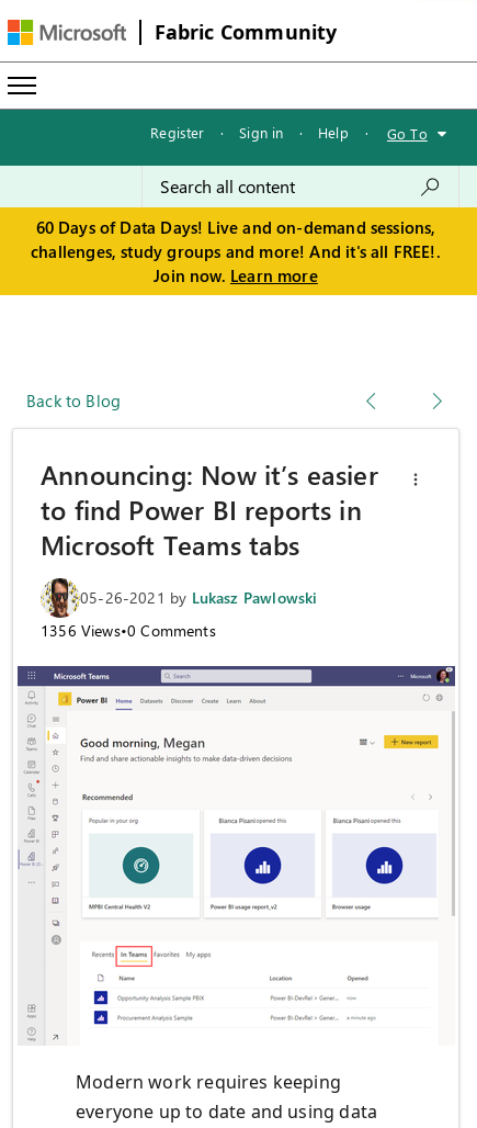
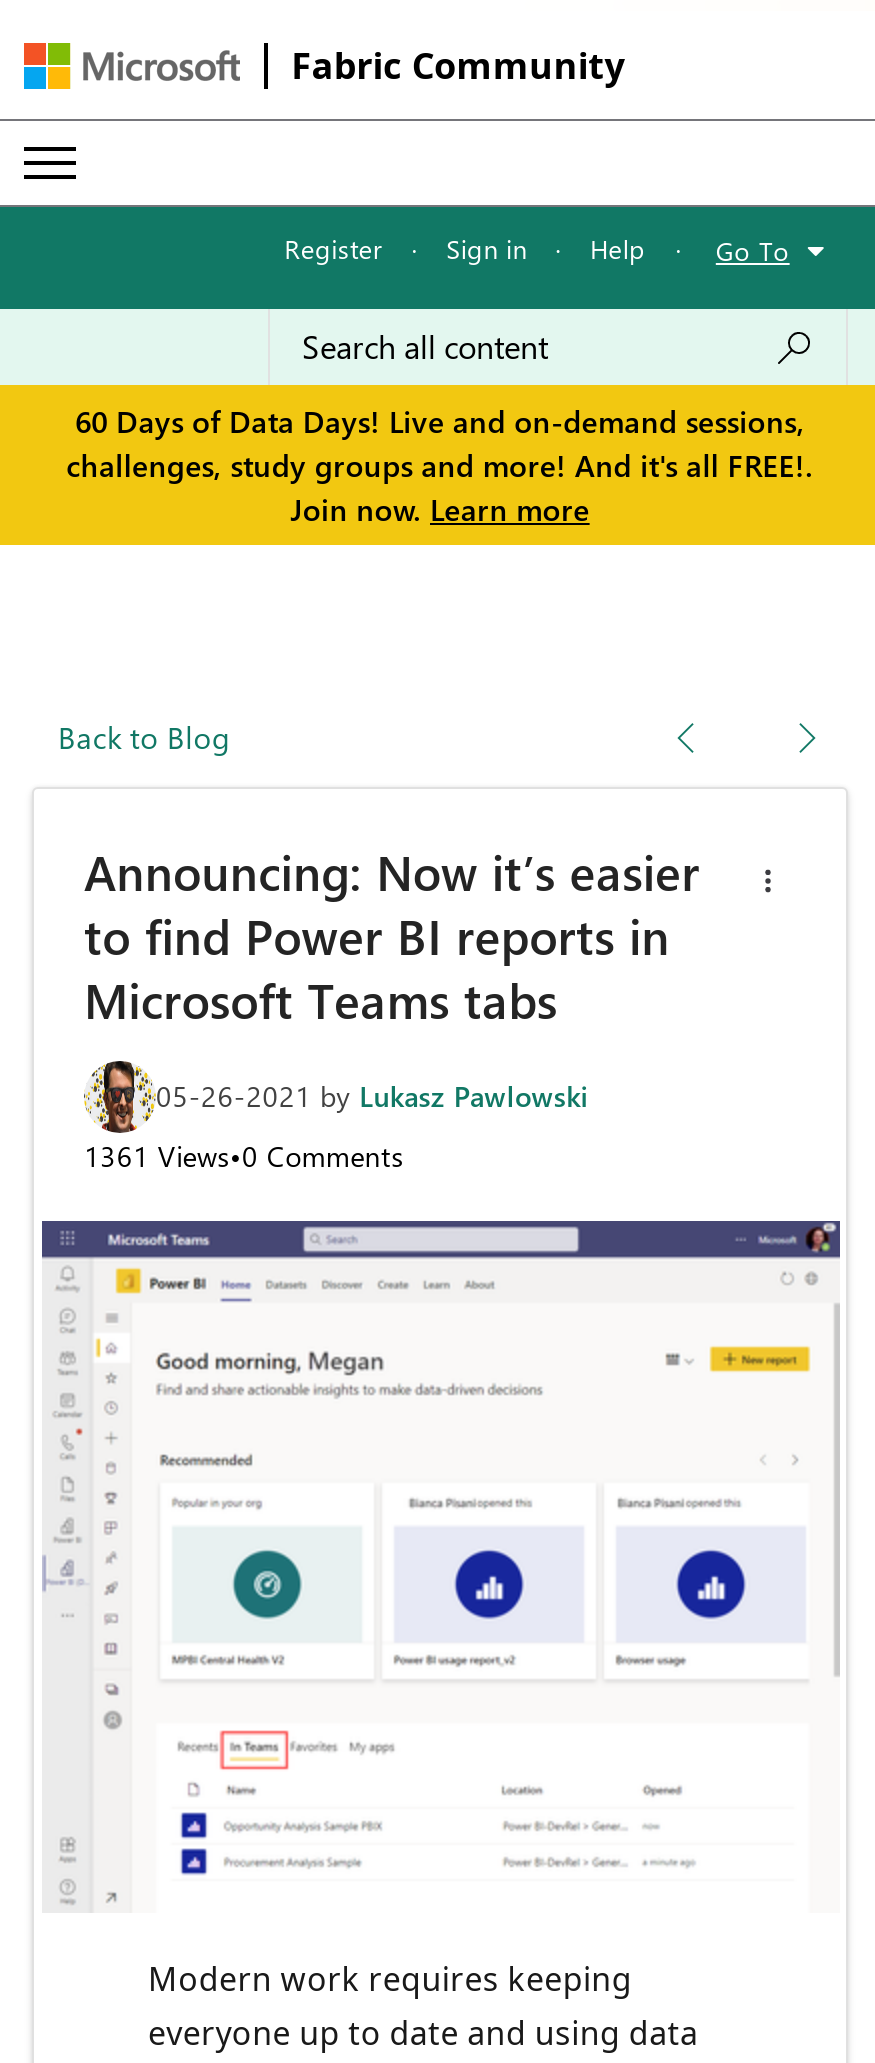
[41,620,216,641] 1356 Views•0 Comments -> [84,1138,404,1176] 1361 Views•0 Comments

